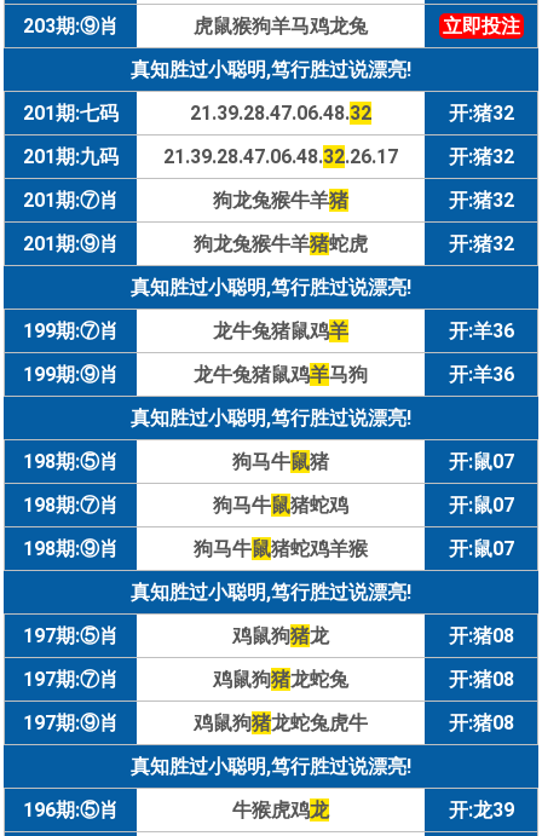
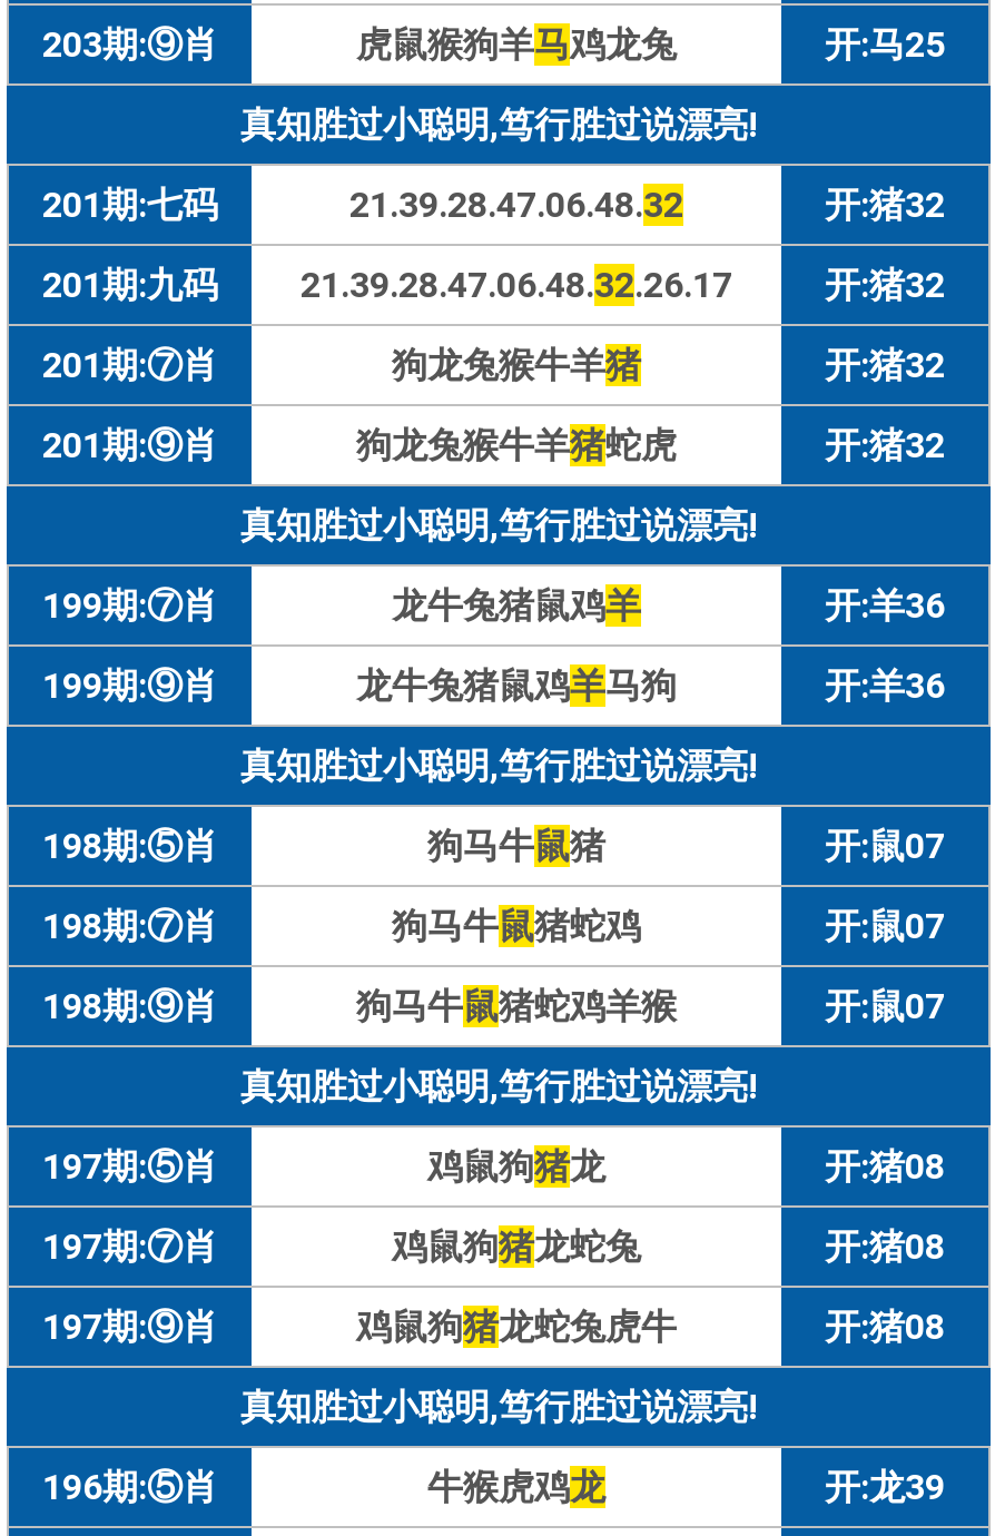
[442,14,520,37] 立即投注 -> [825,23,945,65] 开:马25

